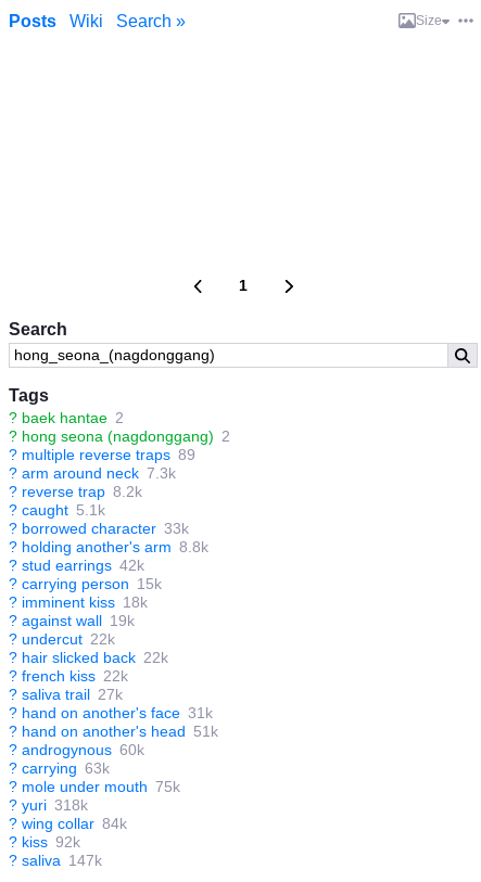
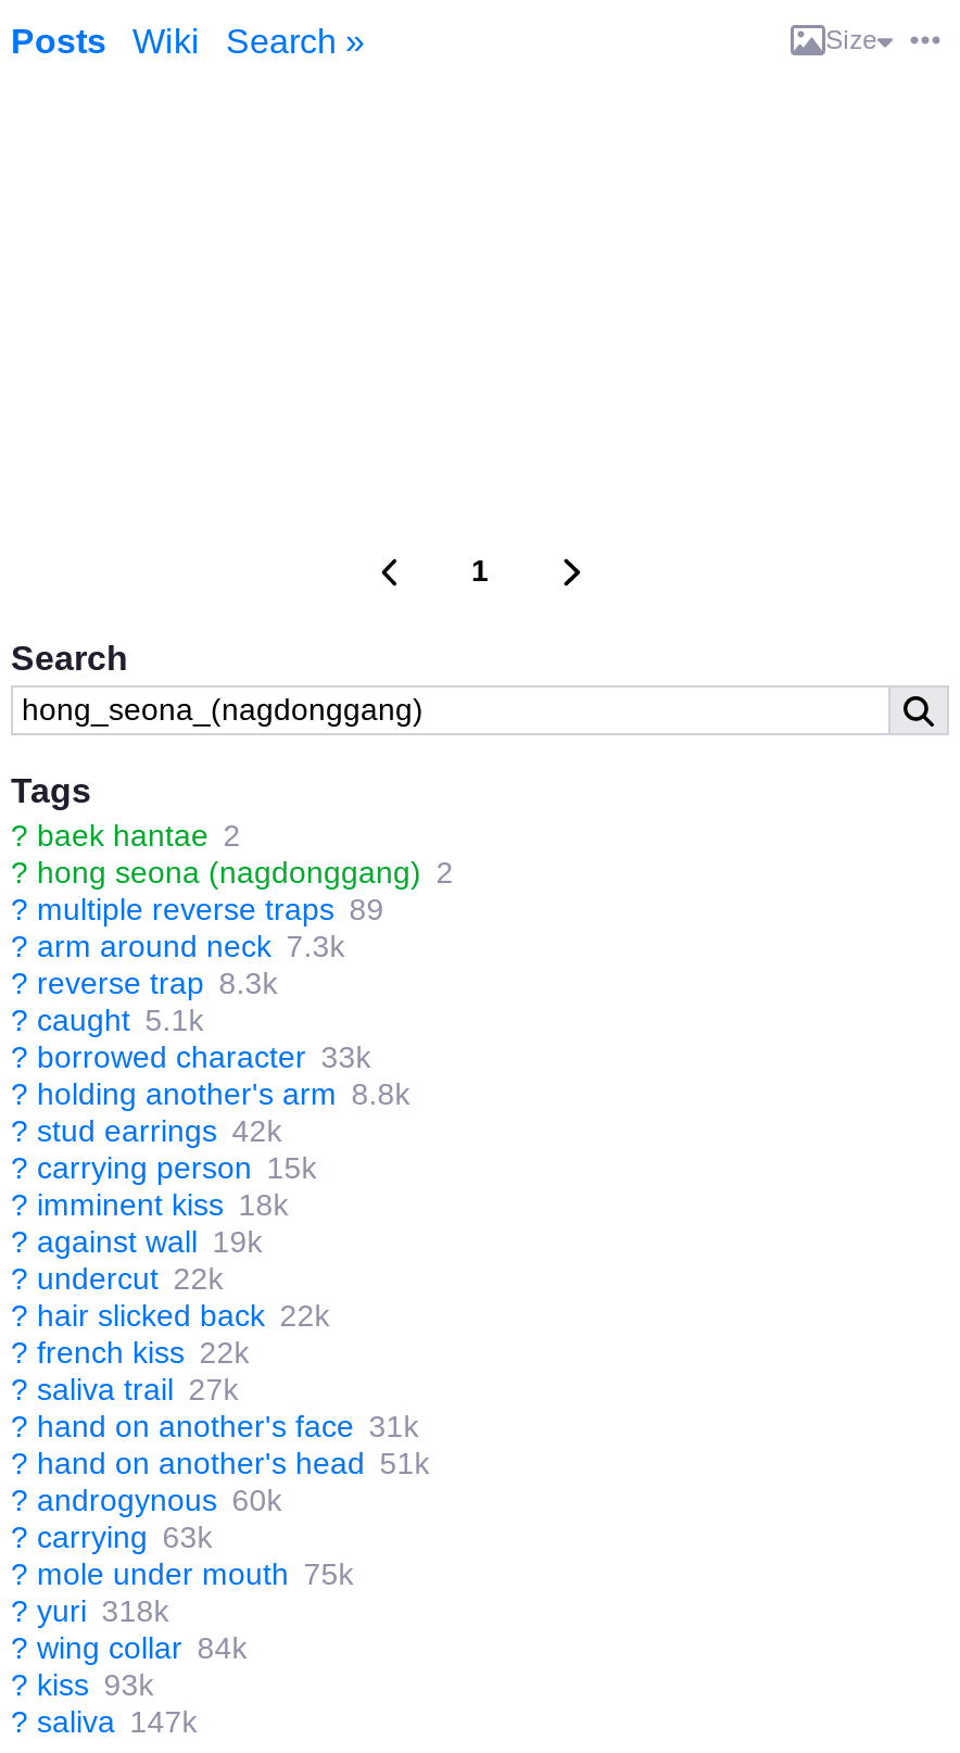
[9,483,142,500] ? reverse trap 8.2k -> [11,966,278,1000] ? reverse trap 8.3k
[9,833,80,851] ? kiss 92k -> [11,1667,154,1702] ? kiss 93k

